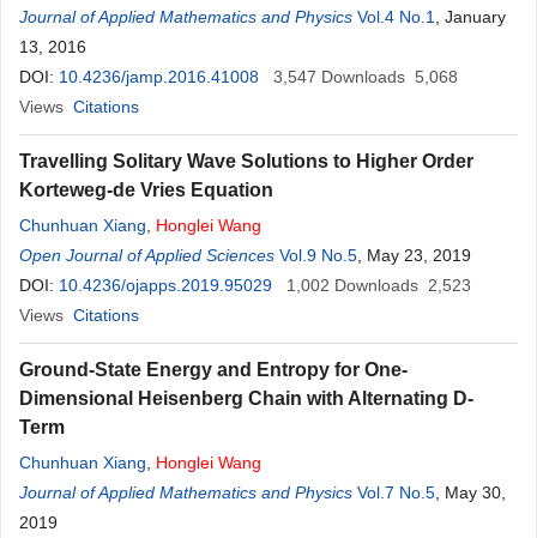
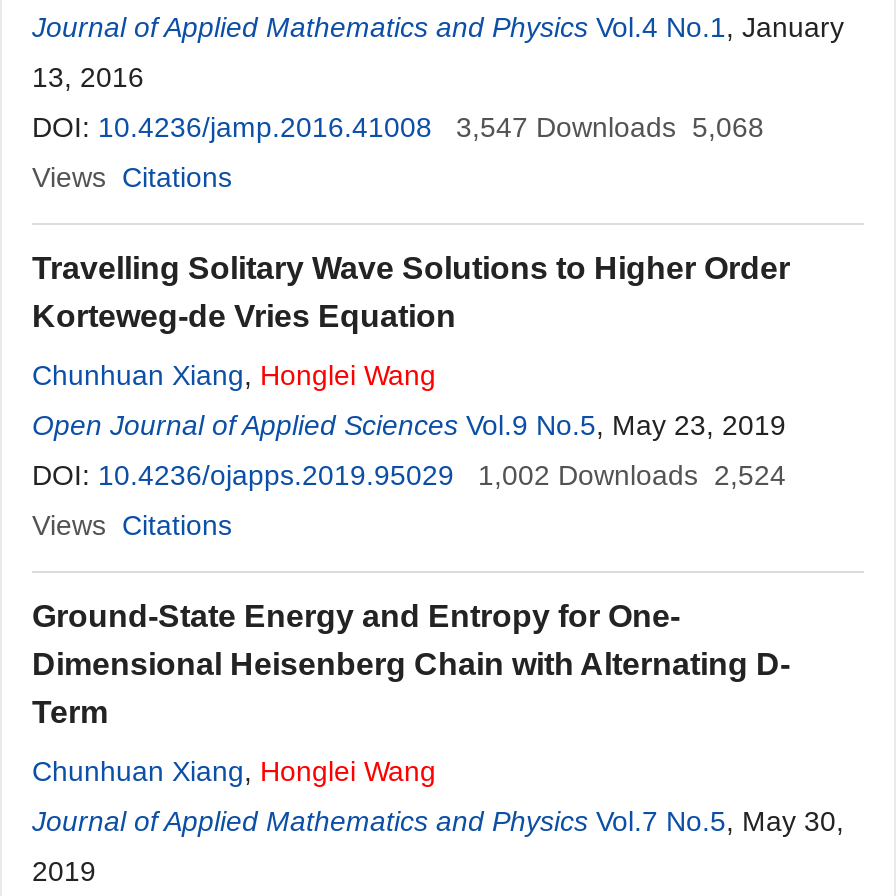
[19,276,471,295] DOI: 10.4236/ojapps.2019.95029 1,002 Downloads 2,523 -> [32,459,786,491] DOI: 10.4236/ojapps.2019.95029 1,002 Downloads 2,524

